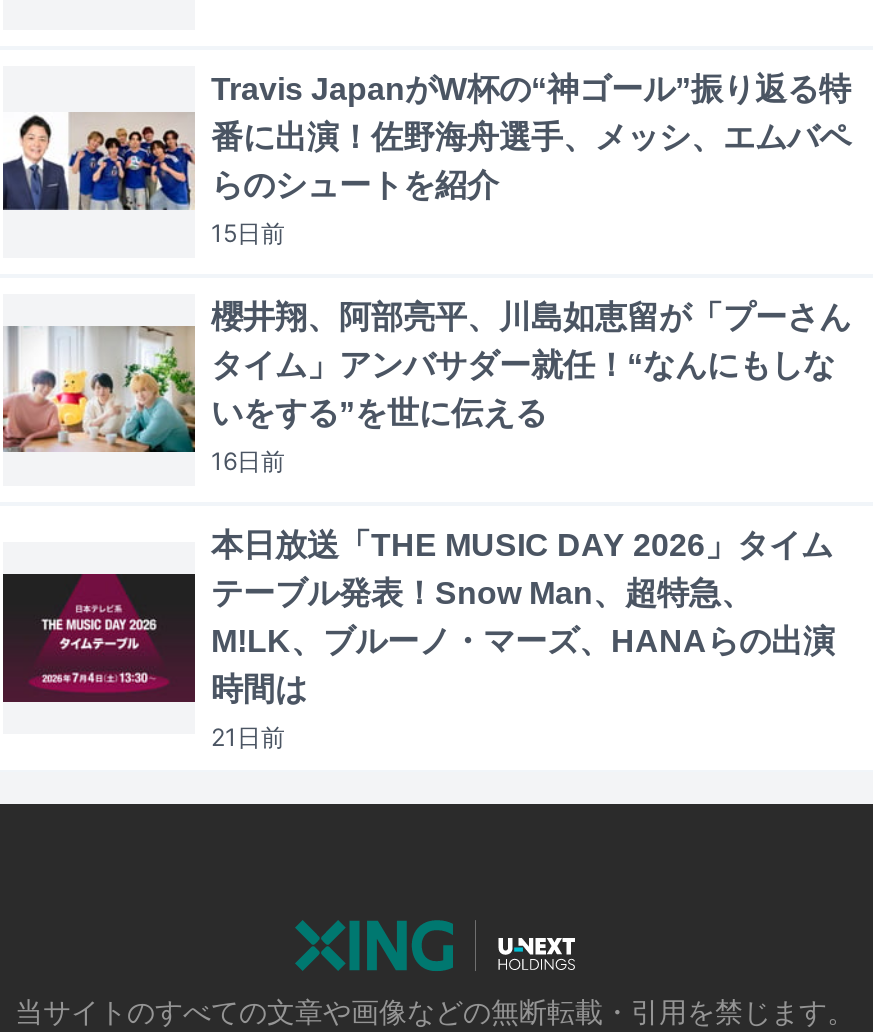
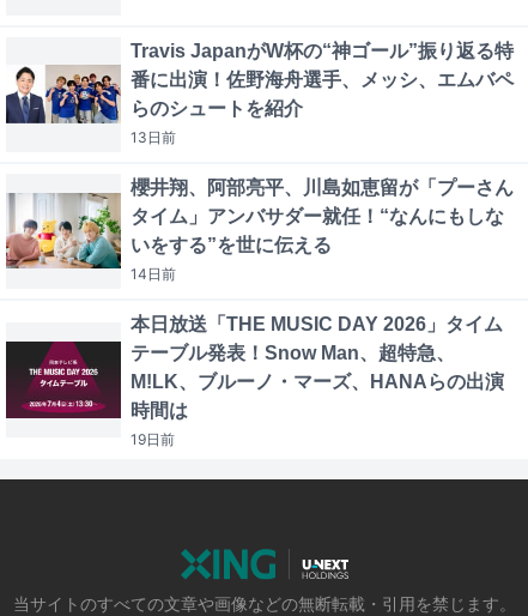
[211,217,285,247] 15日前 -> [131,128,176,146] 13日前
[211,445,285,475] 16日前 -> [131,264,176,282] 14日前
[211,721,285,751] 21日前 -> [131,430,175,448] 19日前

